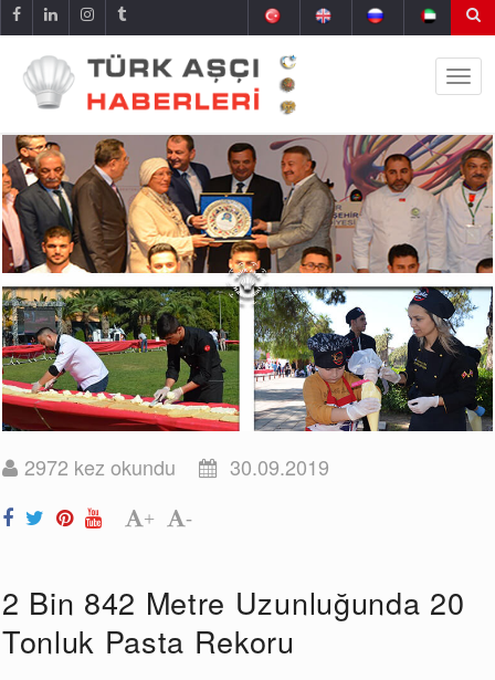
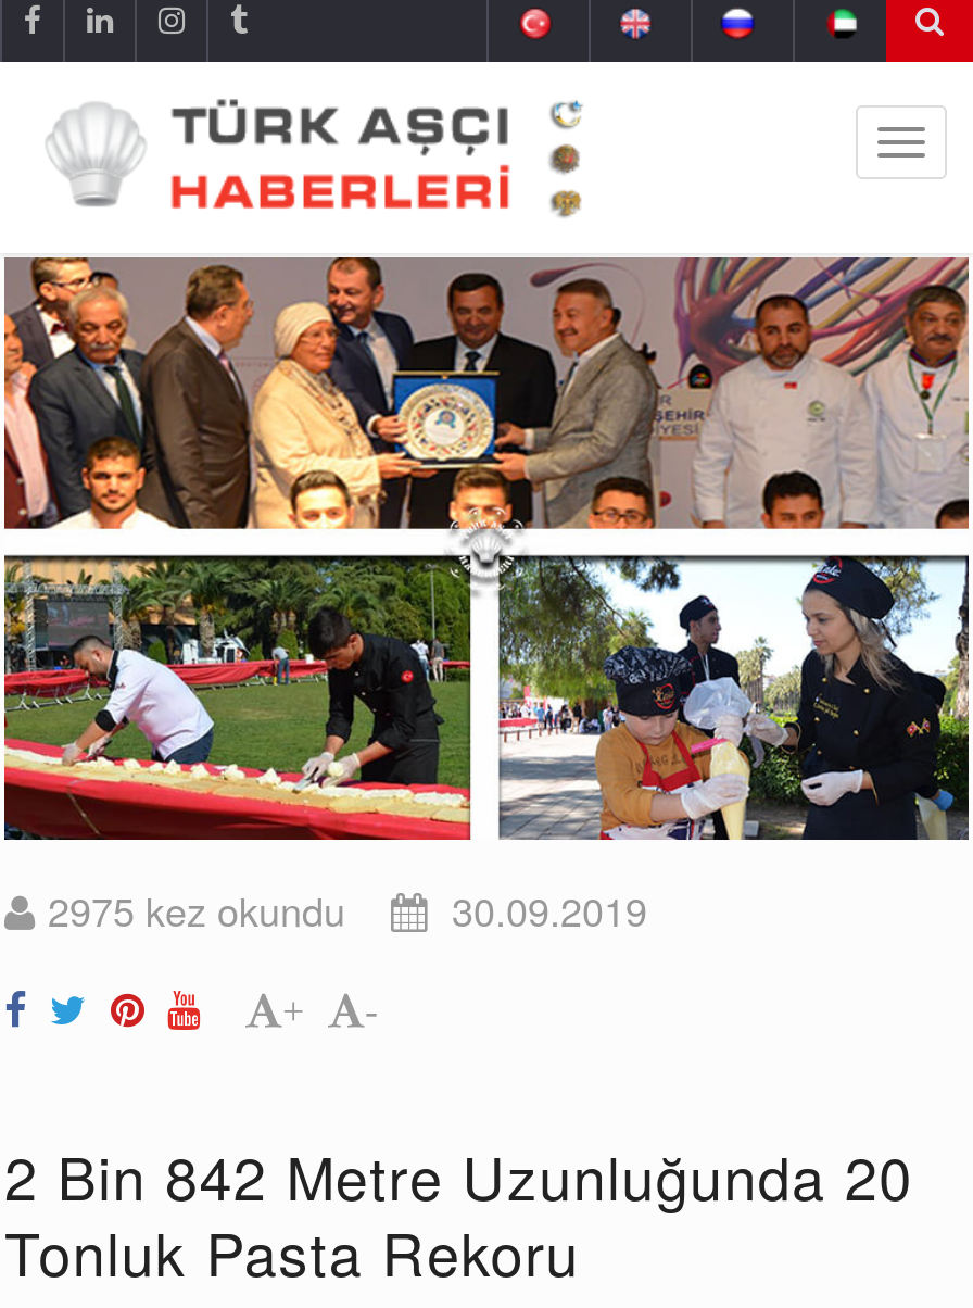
[24,453,329,482] 2972 kez okundu 30.09.2019 -> [48,882,647,939] 2975 kez okundu 30.09.2019

